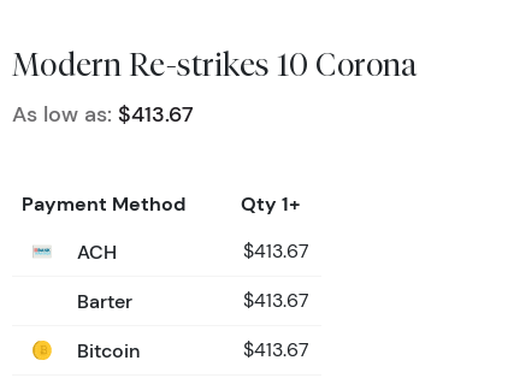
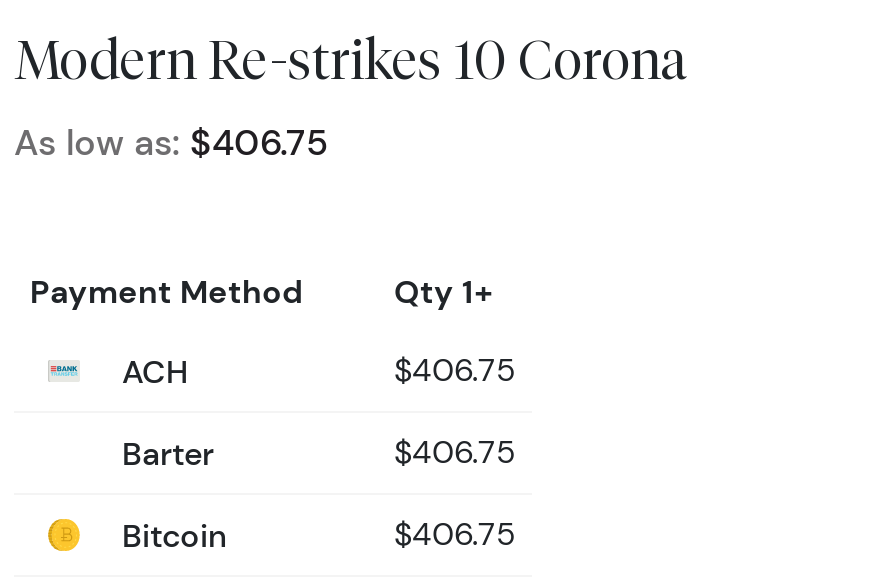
[12,101,194,127] As low as: $413.67 -> [14,121,328,165] As low as: $406.75
[243,239,309,262] $413.67 -> [394,351,516,389] $406.75
[243,289,309,312] $413.67 -> [394,433,516,471] $406.75
[243,338,309,361] $413.67 -> [394,515,516,553] $406.75

